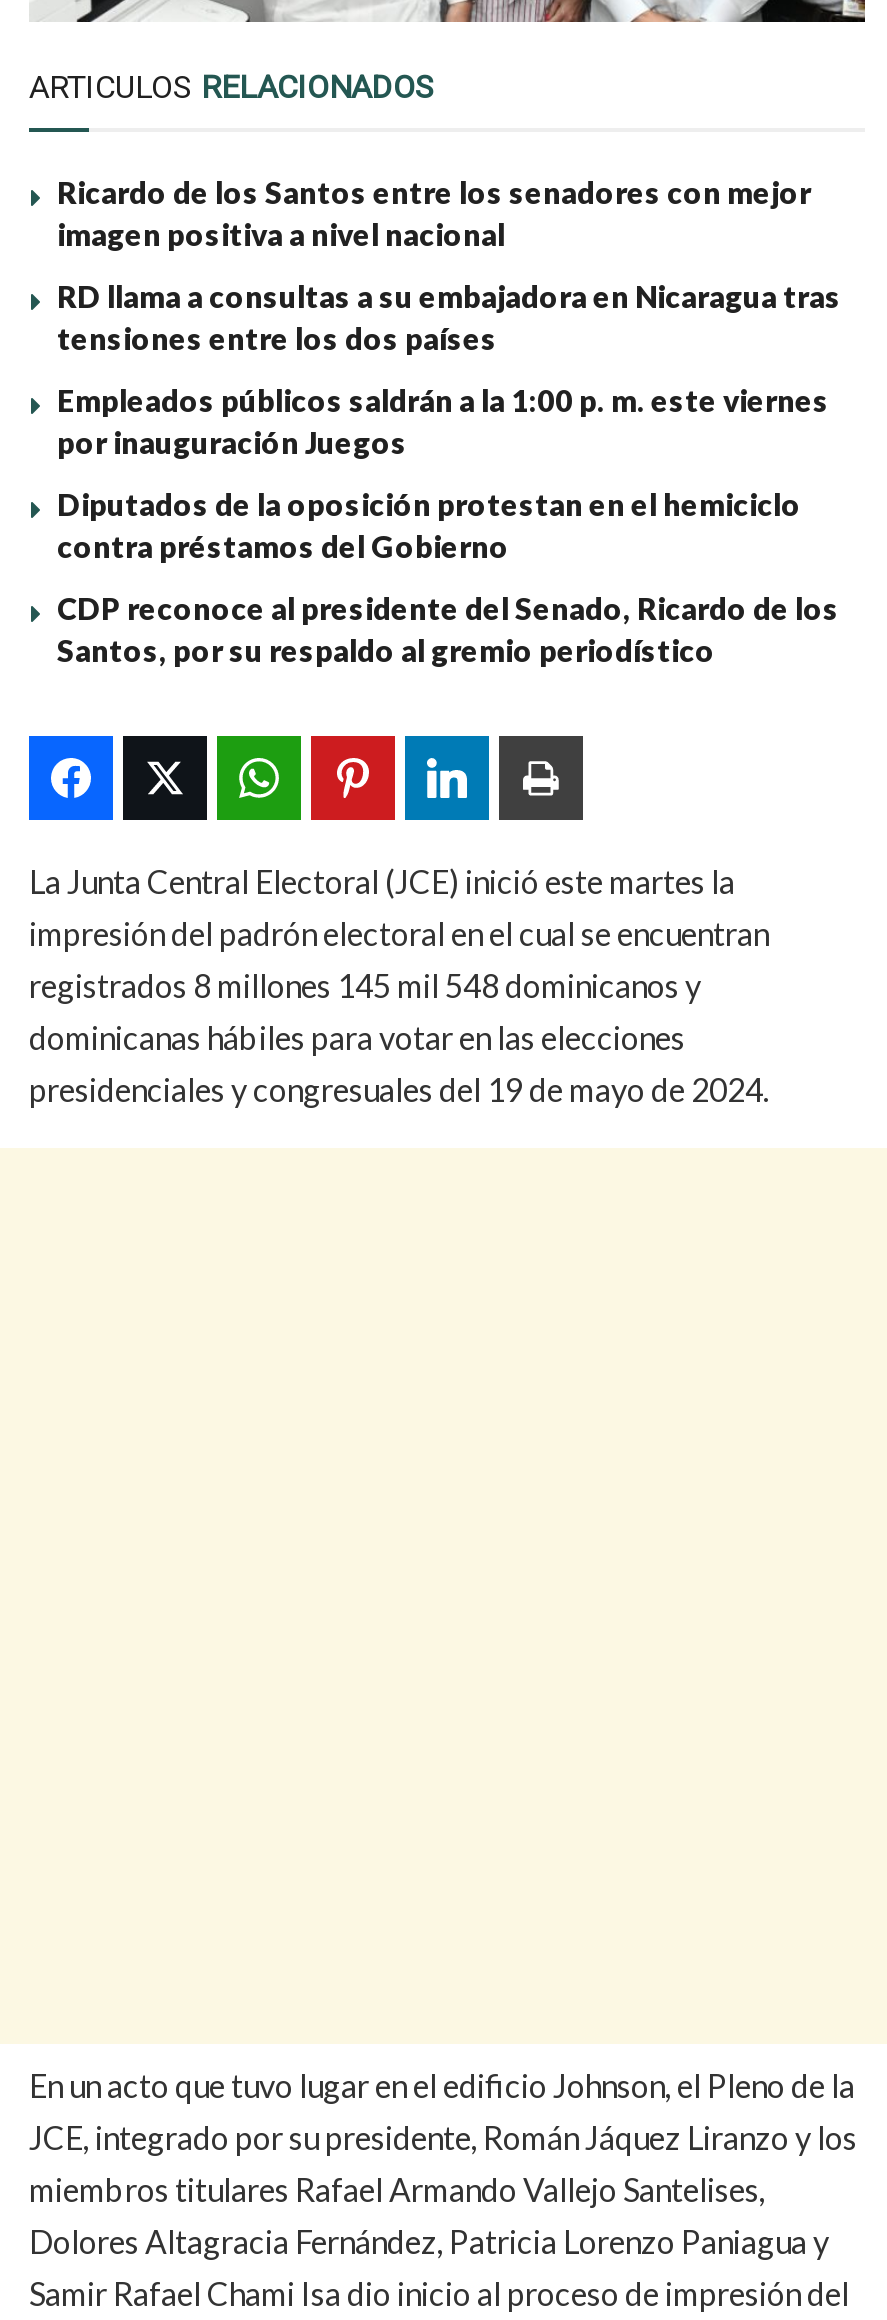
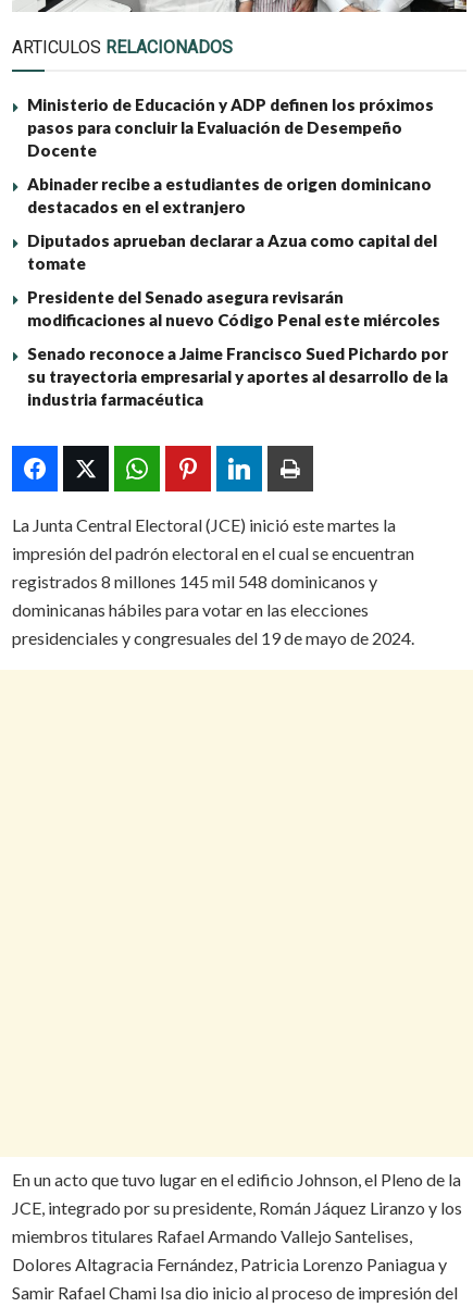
[57,174,811,252] Ricardo de los Santos entre los senadores con mejor | imagen positiva a nivel nacional -> [27,94,434,160] Ministerio de Educación y ADP definen los próximos | pasos para concluir la Evaluación de Desempeño | Docente
[57,278,841,356] RD llama a consultas a su embajadora en Nicaragua tras | tensiones entre los dos países -> [27,174,432,216] Abinader recibe a estudiantes de origen dominicano | destacados en el extranjero
[57,382,829,460] Empleados públicos saldrán a la 1:00 p. m. este viernes | por inauguración Juegos -> [27,230,437,273] Diputados aprueban declarar a Azua como capital del | tomate
[57,486,801,564] Diputados de la oposición protestan en el hemiciclo | contra préstamos del Gobierno -> [27,287,440,329] Presidente del Senado asegura revisarán | modificaciones al nuevo Código Penal este miércoles
[57,590,839,668] CDP reconoce al presidente del Senado, Ricardo de los | Santos, por su respaldo al gremio periodístico -> [27,343,448,409] Senado reconoce a Jaime Francisco Sued Pichardo por | su trayectoria empresarial y aportes al desarrollo de la | industria farmacéutica

